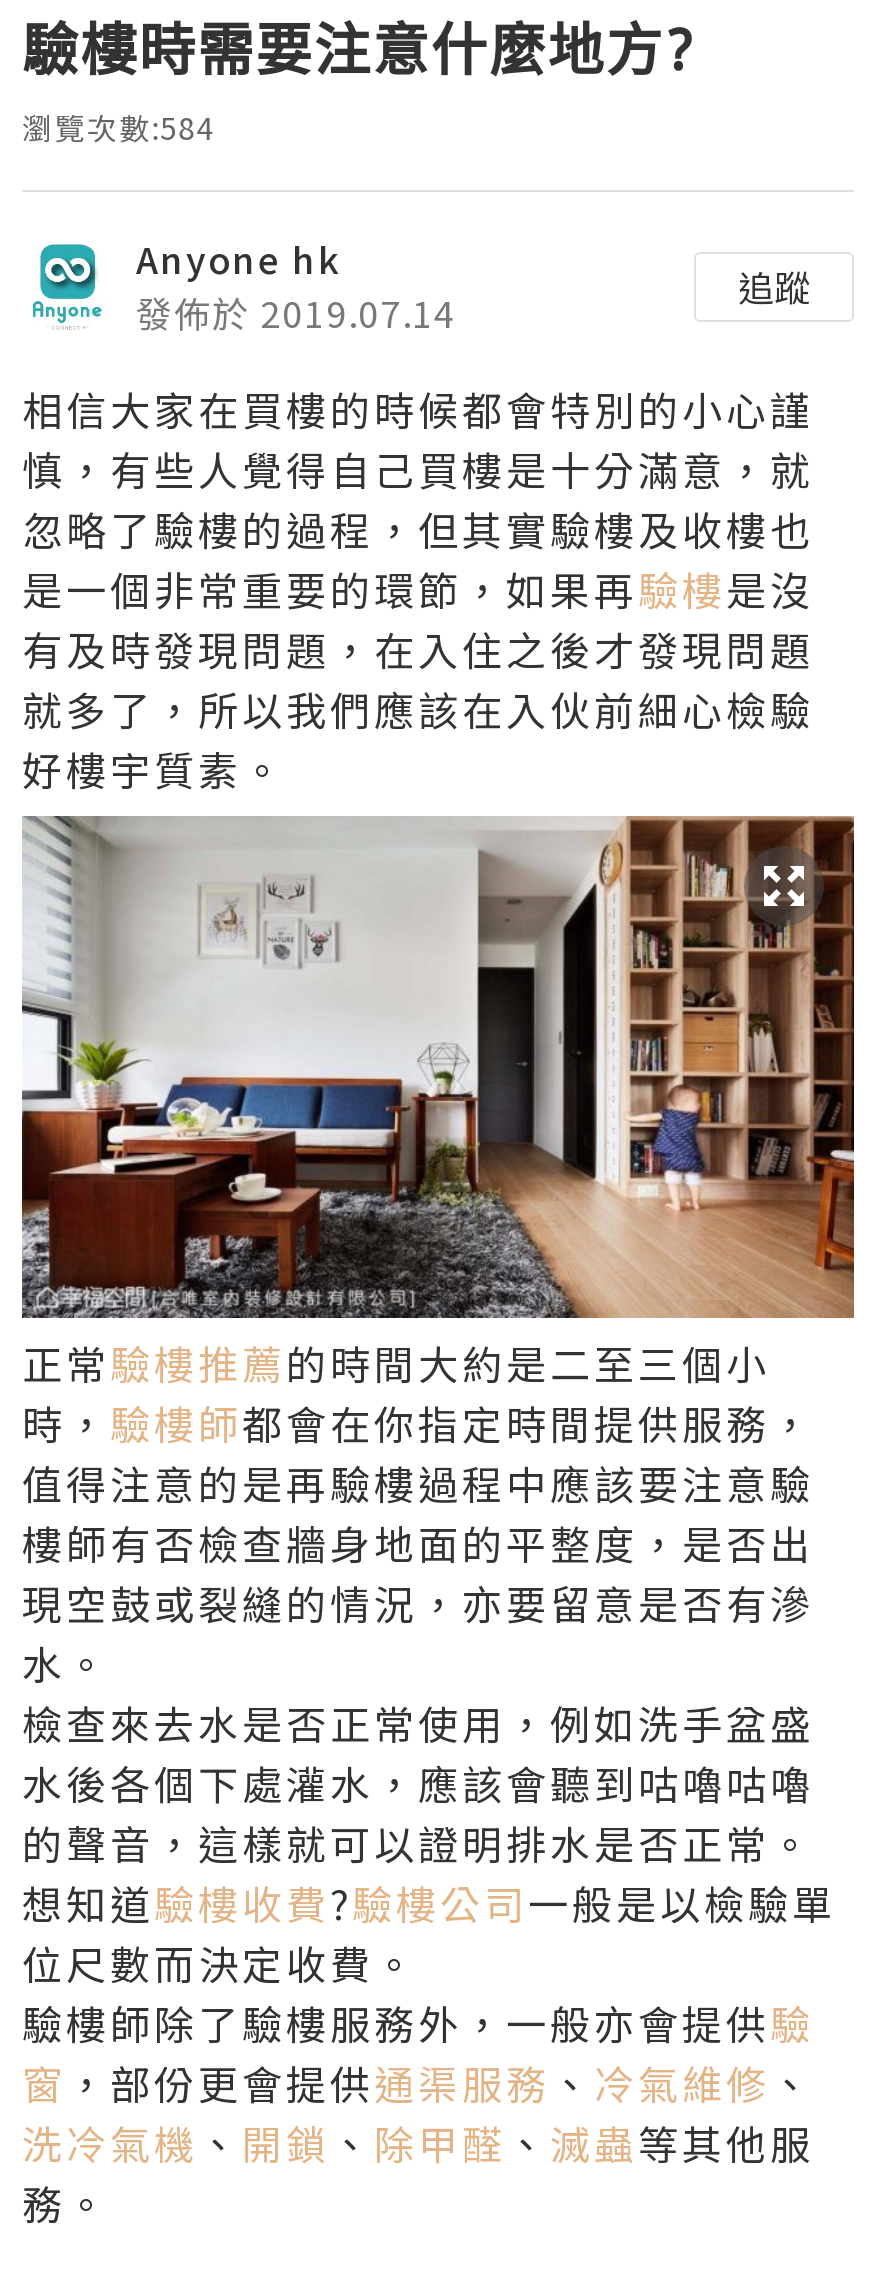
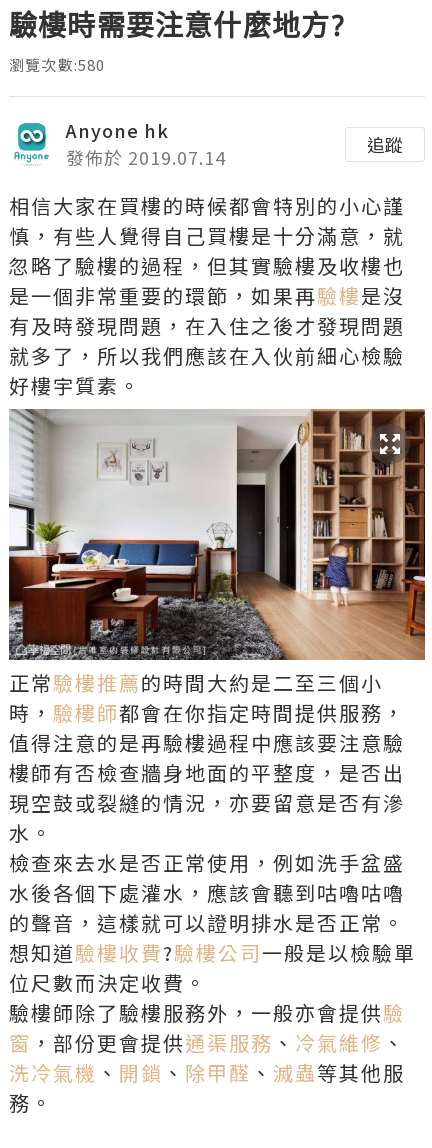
[22,106,215,148] 瀏覽次數:584 -> [9,54,106,75] 瀏覽次數:580

